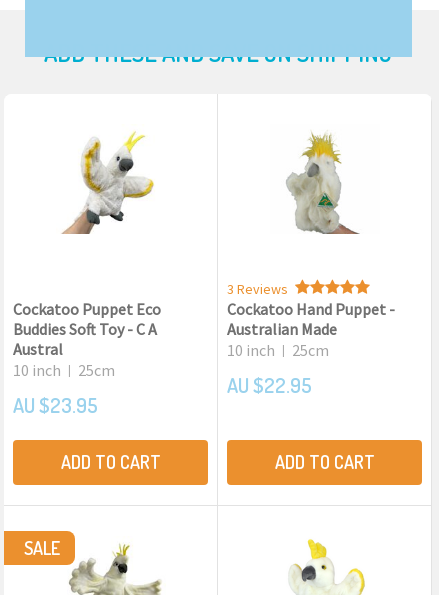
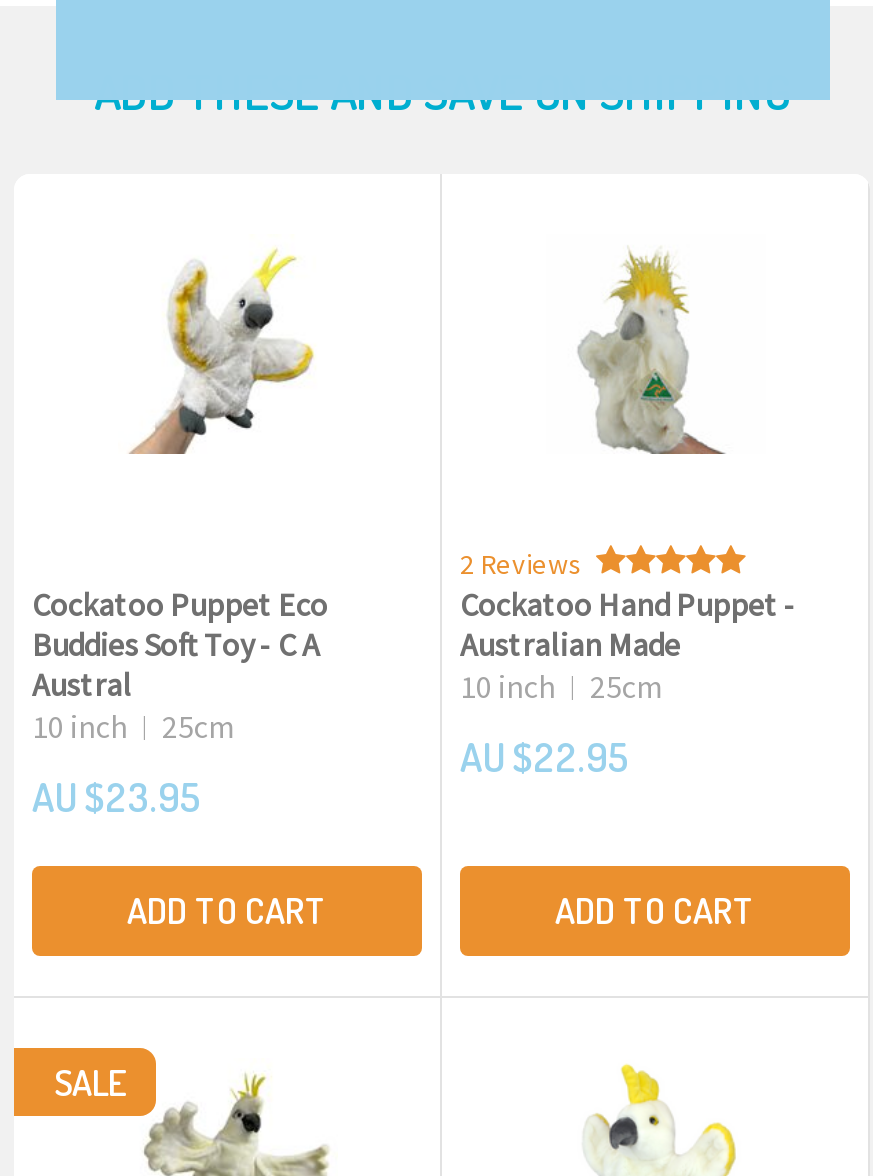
[227,280,288,298] 3 Reviews -> [460,545,582,581] 2 Reviews

